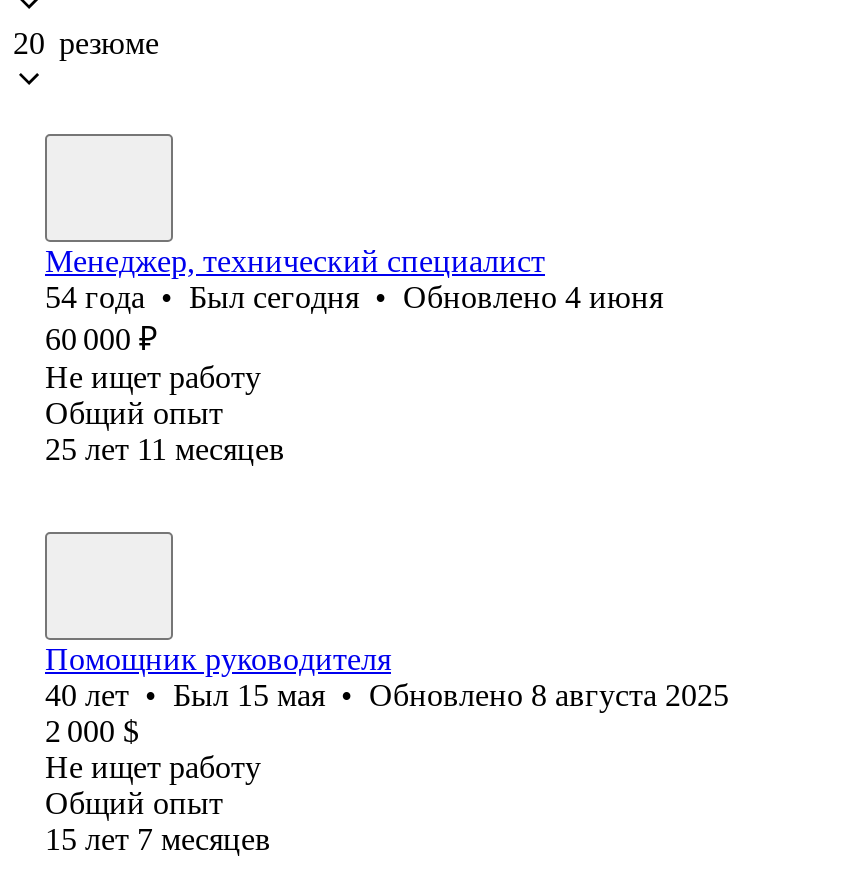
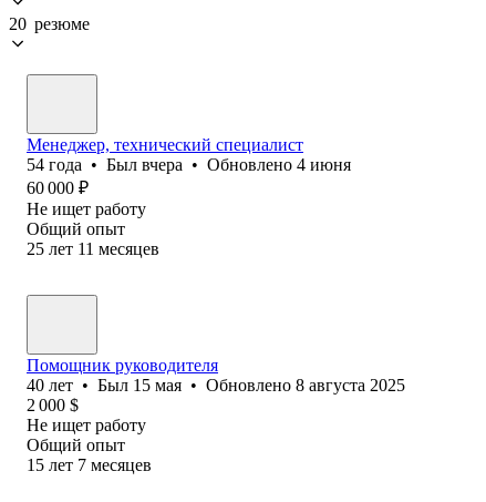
[45,280,663,314] 54 года • Был сегодня • Обновлено 4 июня -> [27,155,351,174] 54 года • Был вчера • Обновлено 4 июня

